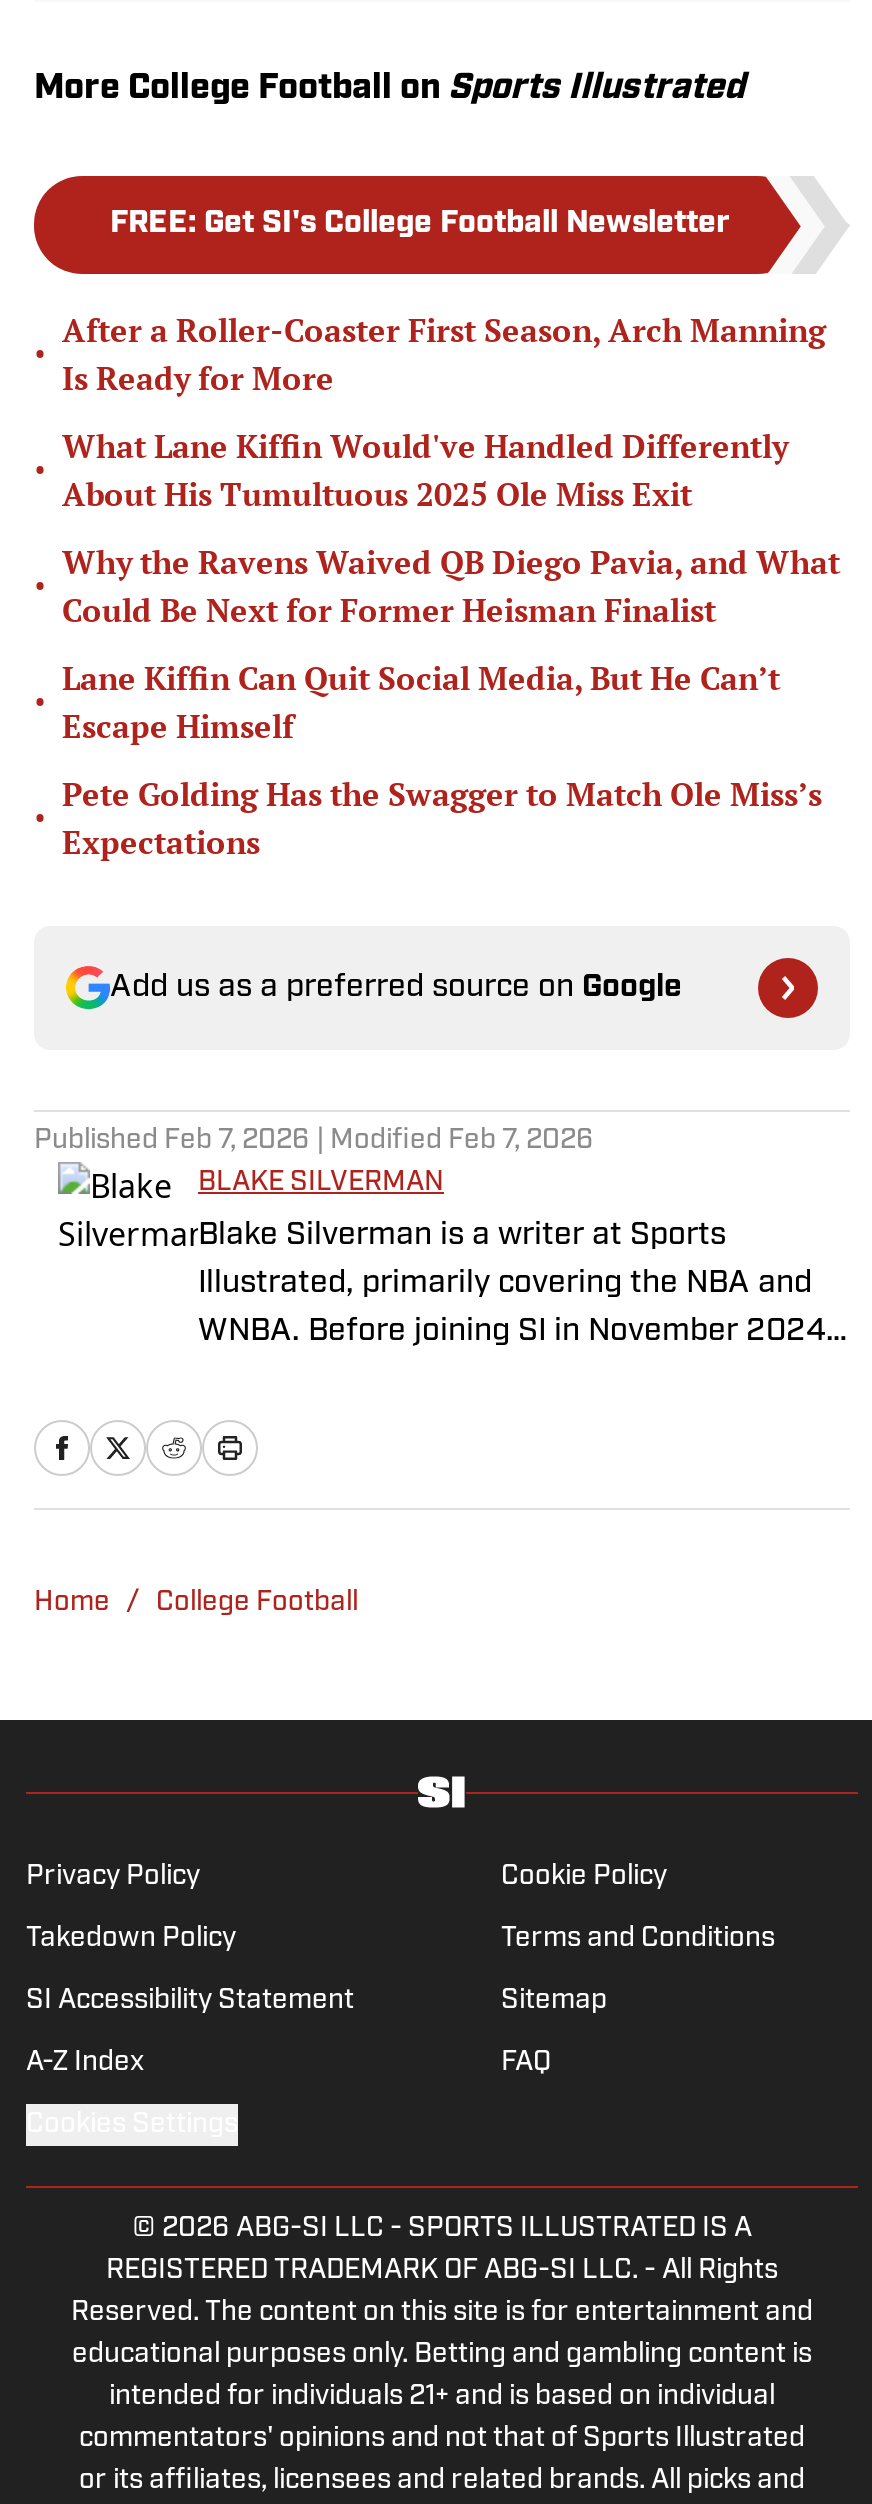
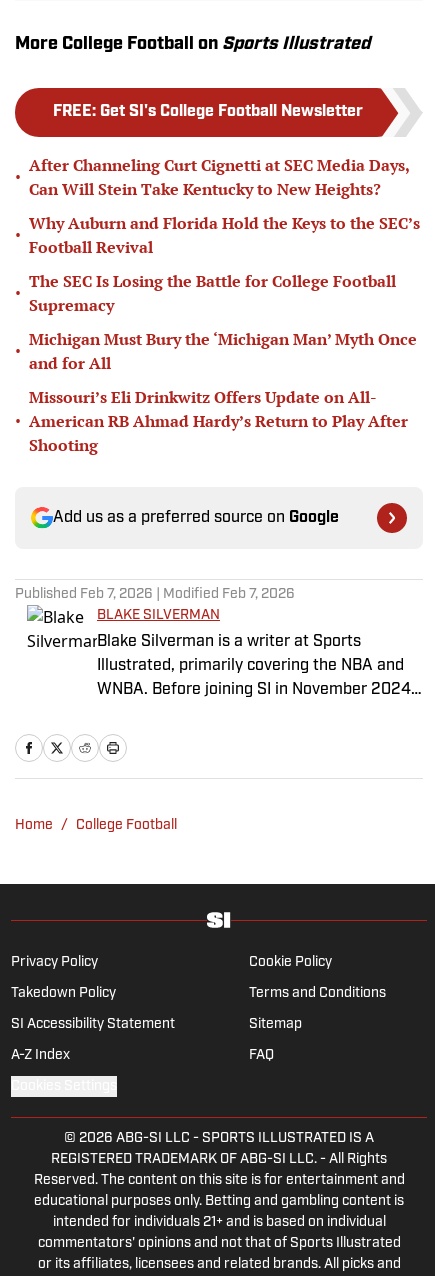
[62,308,826,400] After a Roller-Coaster First Season, Arch Manning | Is Ready for More -> [29,154,409,200] After Channeling Curt Cignetti at SEC Media Days, | Can Will Stein Take Kentucky to New Heights?
[62,424,788,516] What Lane Kiffin Would've Handled Differently | About His Tumultuous 2025 Ole Miss Exit -> [29,212,420,258] Why Auburn and Florida Hold the Keys to the SEC’s | Football Revival
[62,540,840,632] Why the Ravens Waived QB Diego Pavia, and What | Could Be Next for Former Heisman Finalist -> [29,270,396,316] The SEC Is Losing the Battle for College Football | Supremacy
[62,656,780,748] Lane Kiffin Can Quit Social Media, But He Can’t | Escape Himself -> [29,328,417,374] Michigan Must Bury the ‘Michigan Man’ Myth Once | and for All
[62,772,822,864] Pete Golding Has the Swagger to Match Ole Miss’s | Expectations -> [29,386,408,456] Missouri’s Eli Drinkwitz Offers Update on All- | American RB Ahmad Hardy’s Return to Play After | Shooting

